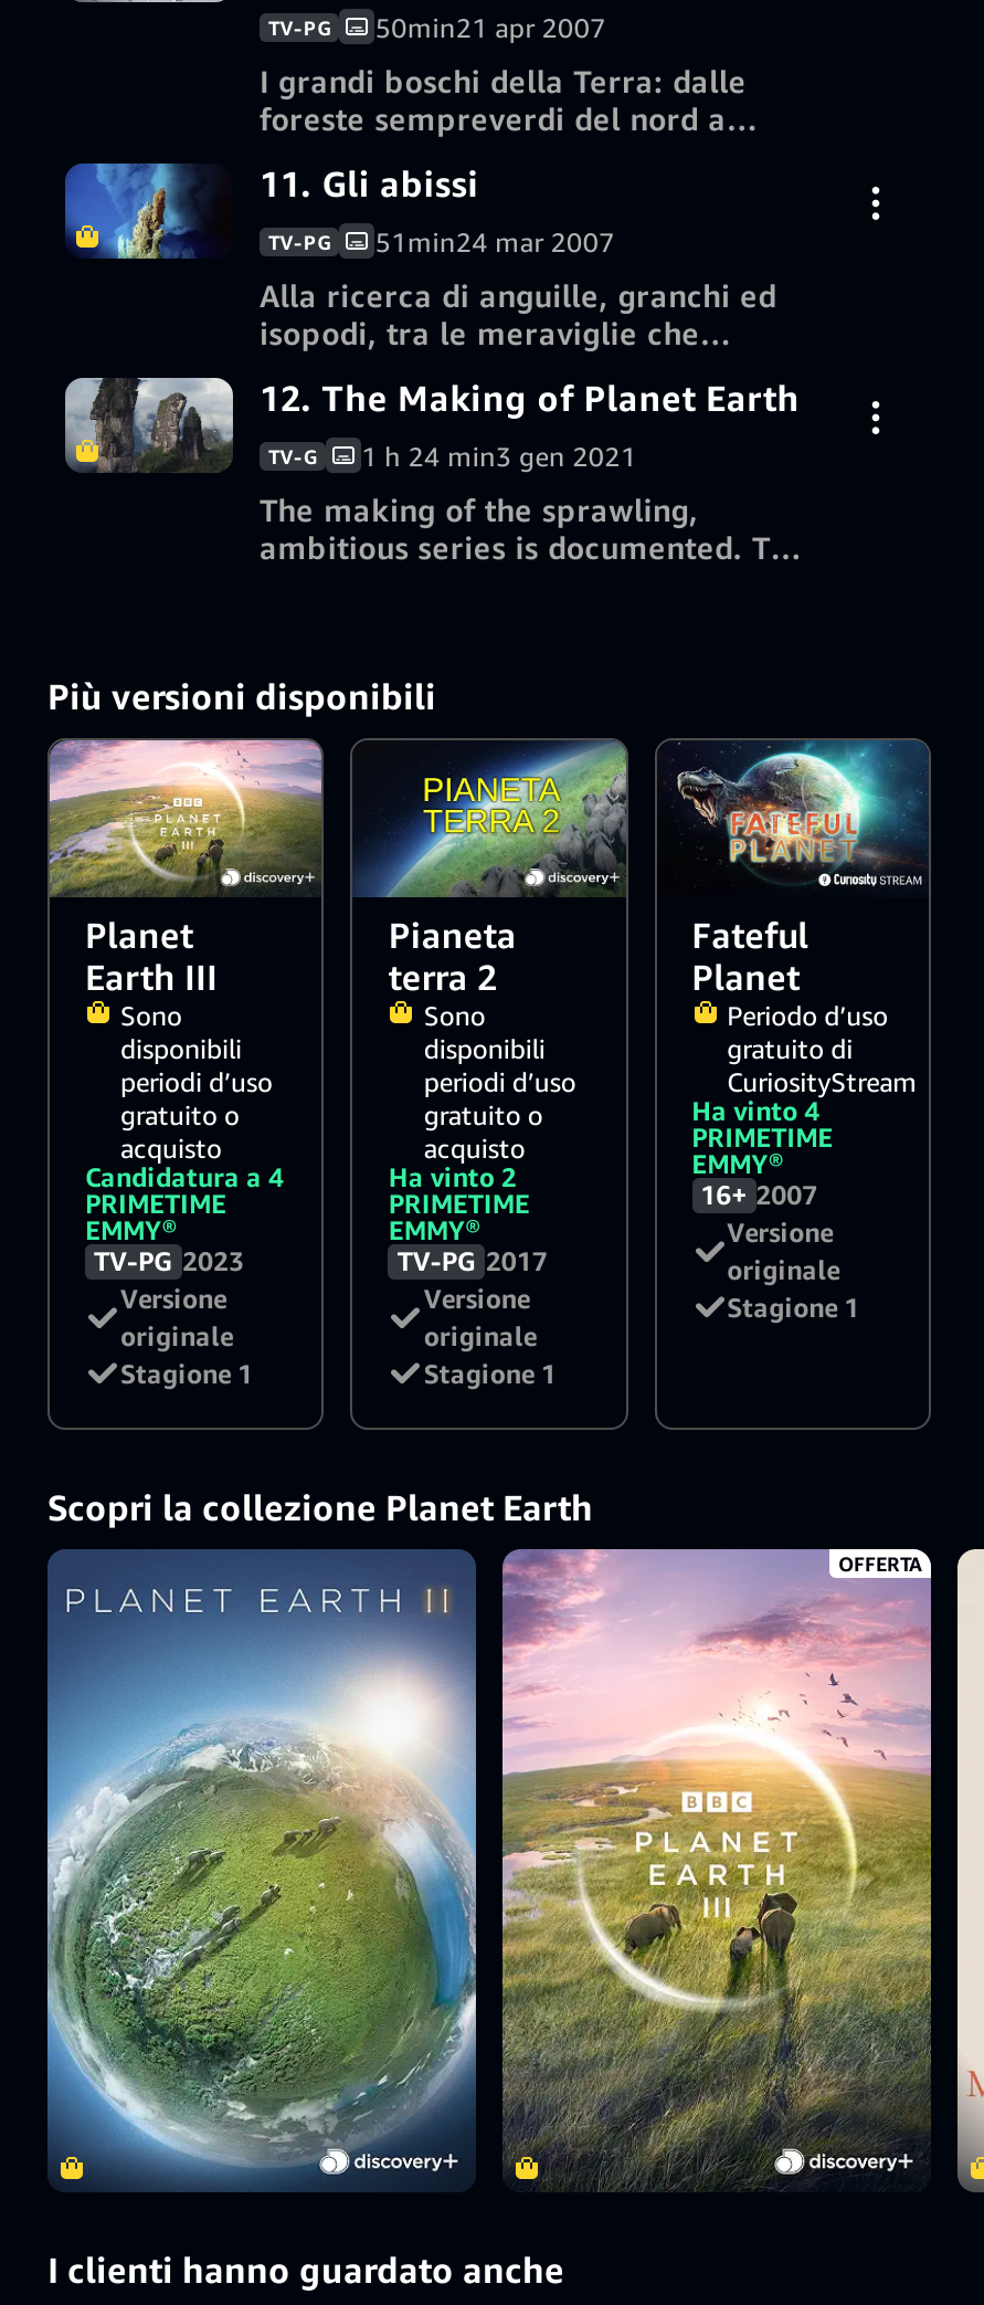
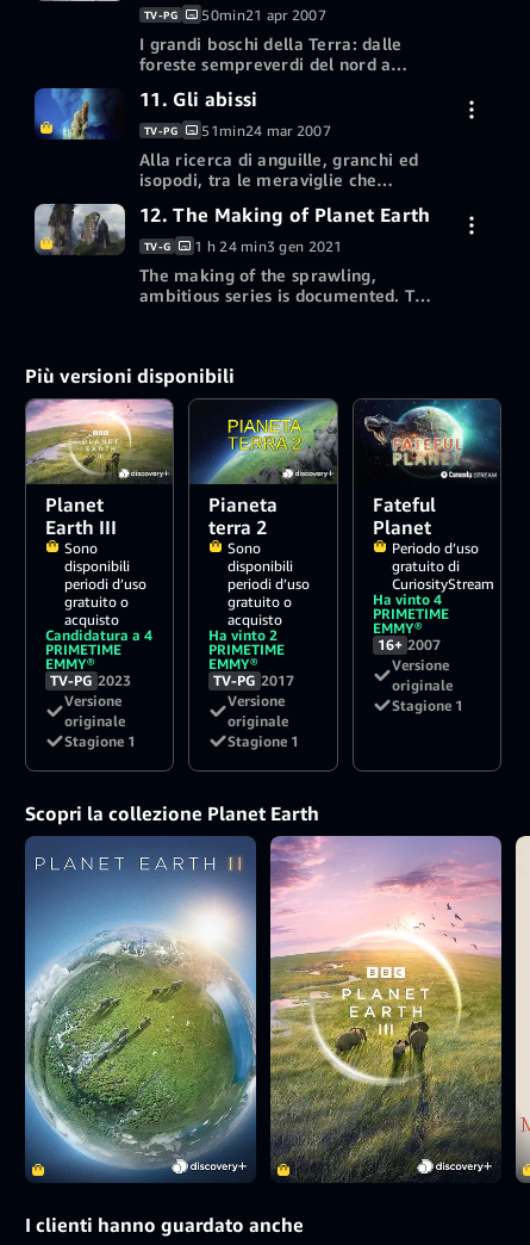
[838,1551,922,1575] OFFERTA -> none

